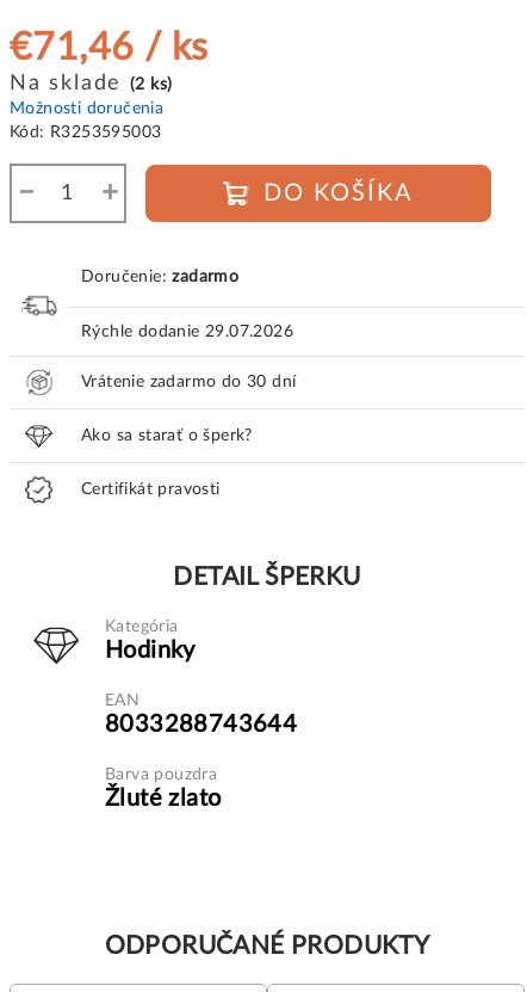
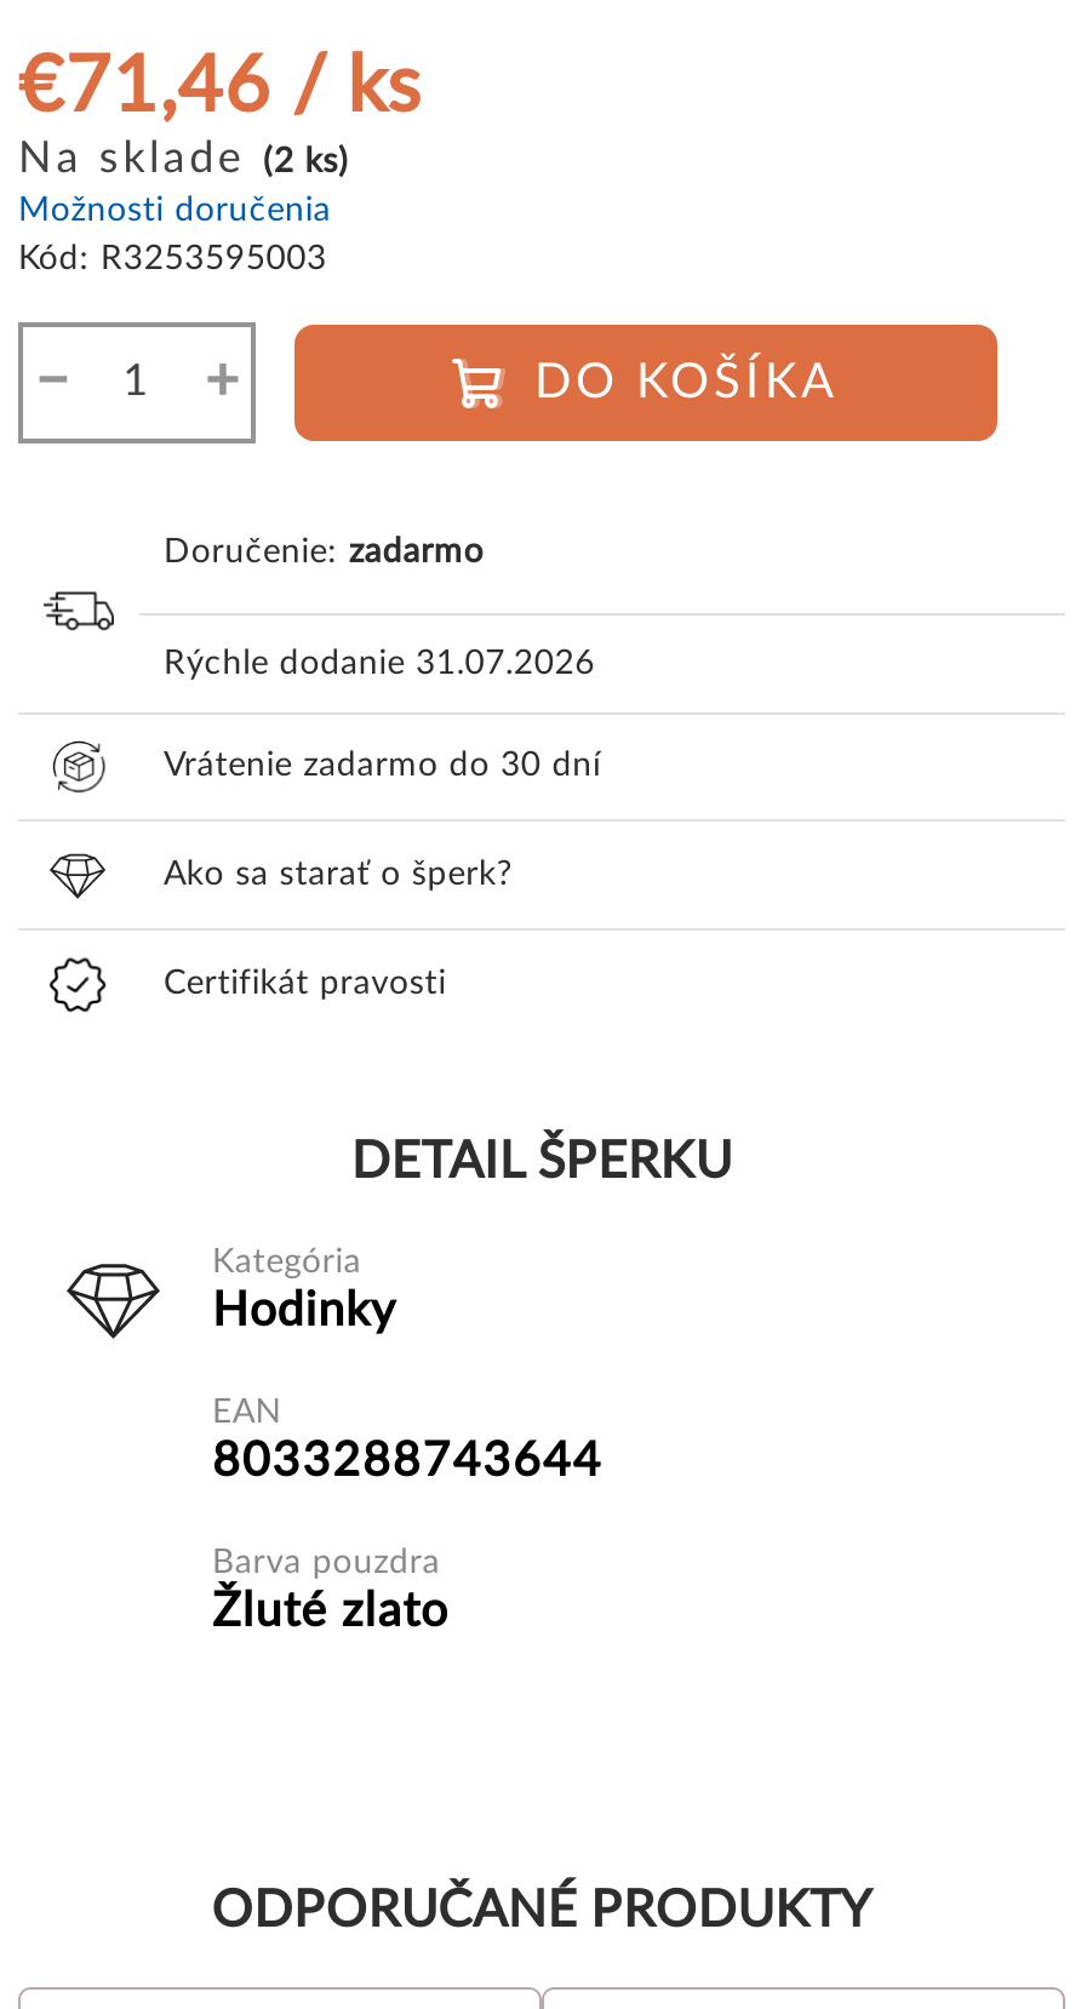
[81,324,293,340] Rýchle dodanie 29.07.2026 -> [164,647,595,681] Rýchle dodanie 31.07.2026

